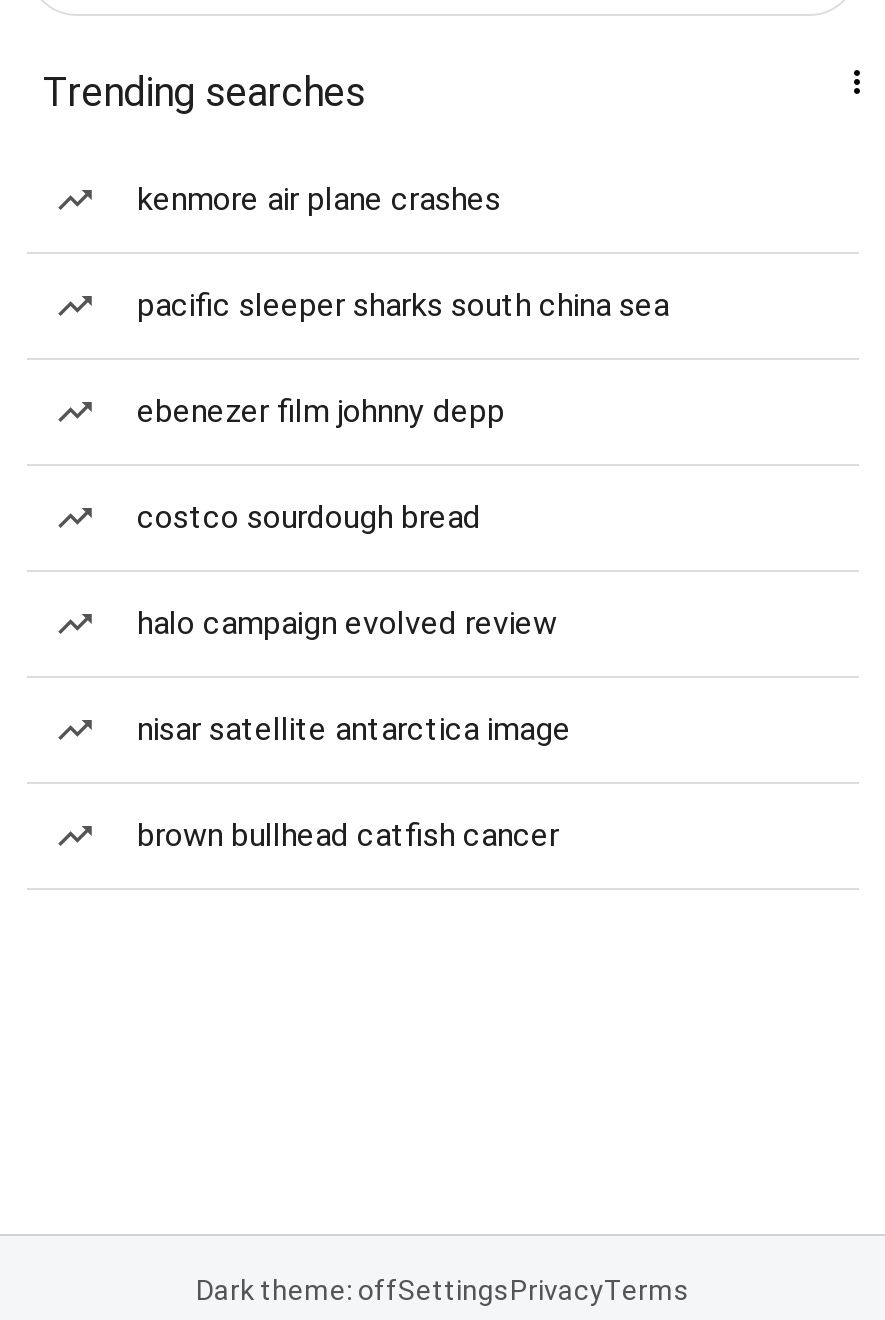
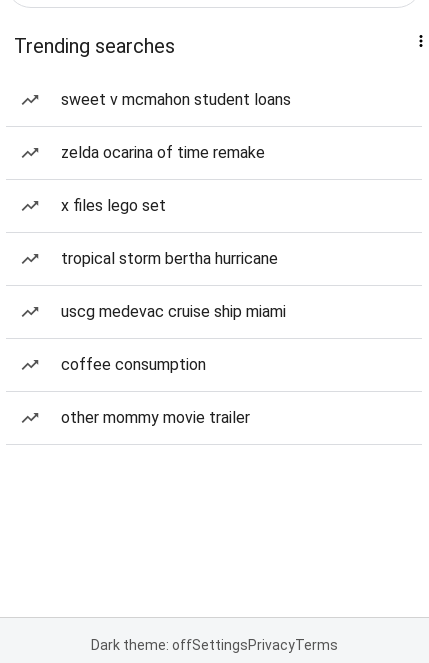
[137,180,501,218] kenmore air plane crashes -> [61,90,291,109] sweet v mcmahon student loans
[137,286,669,324] pacific sleeper sharks south china sea -> [61,143,265,162] zelda ocarina of time remake
[137,392,505,430] ebenezer film johnny depp -> [61,196,166,215] x files lego set
[137,498,481,536] costco sourdough bread -> [61,249,278,268] tropical storm bertha hurricane
[137,604,557,642] halo campaign evolved review -> [61,302,286,321] uscg medevac cruise ship miami
[137,710,571,748] nisar satellite antarctica image -> [61,355,206,374] coffee consumption
[137,816,559,854] brown bullhead catfish cancer -> [61,408,250,427] other mommy movie trailer

